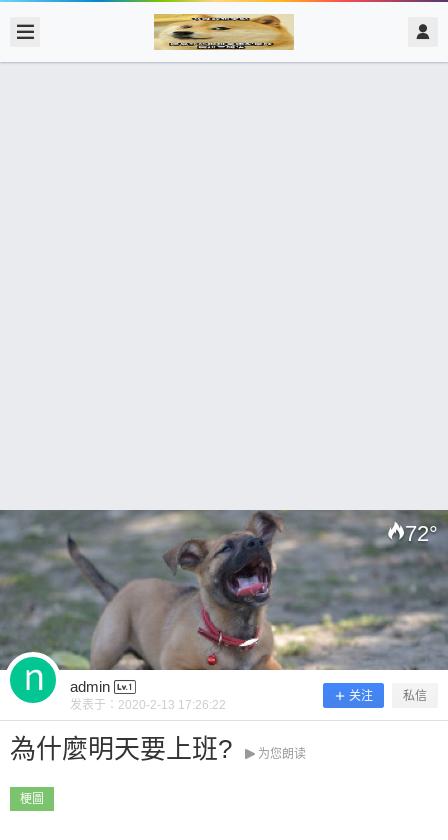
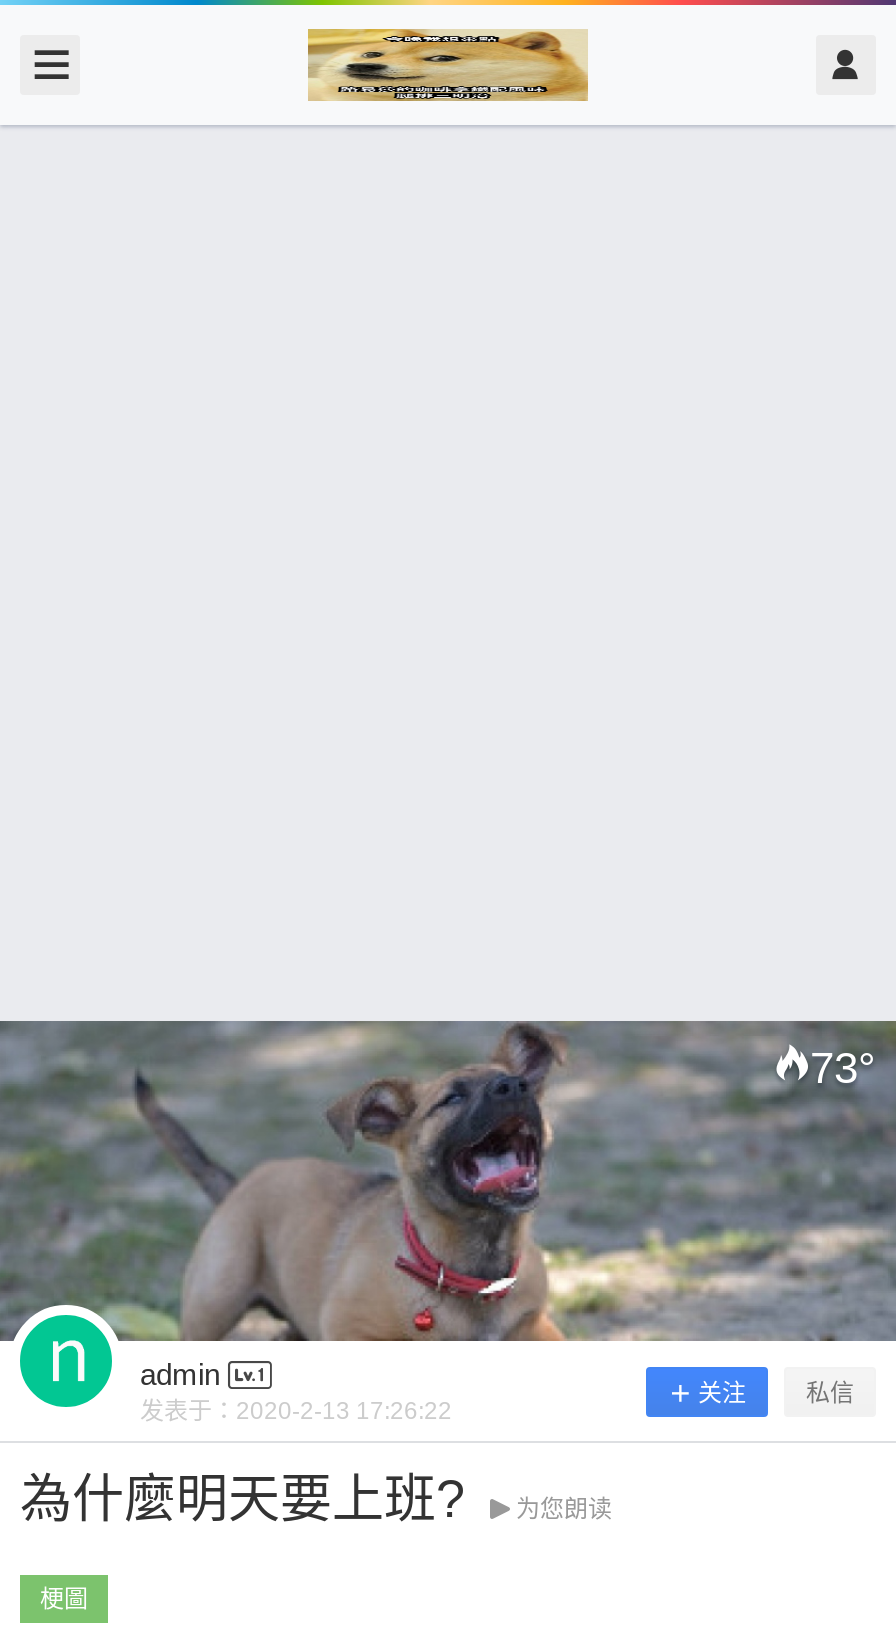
[405,521,438,546] 72° -> [810,1043,876,1093] 73°

